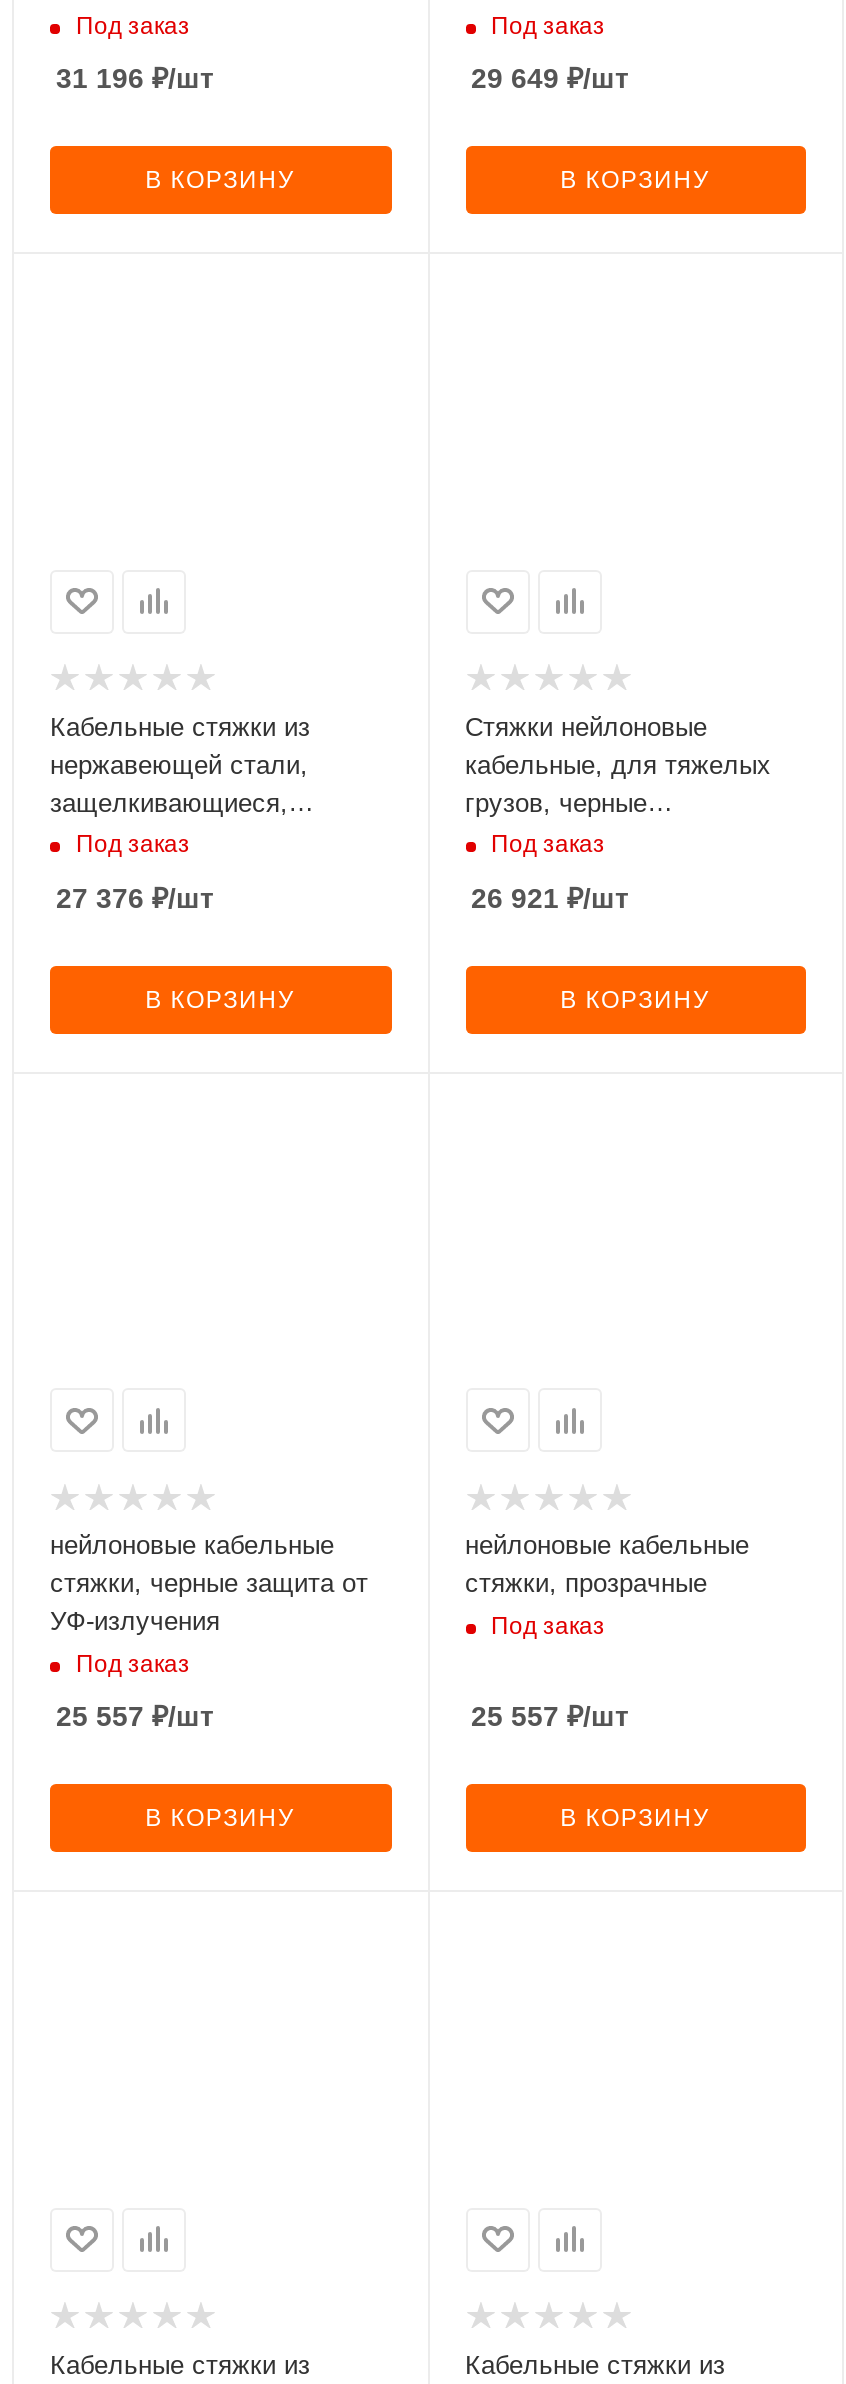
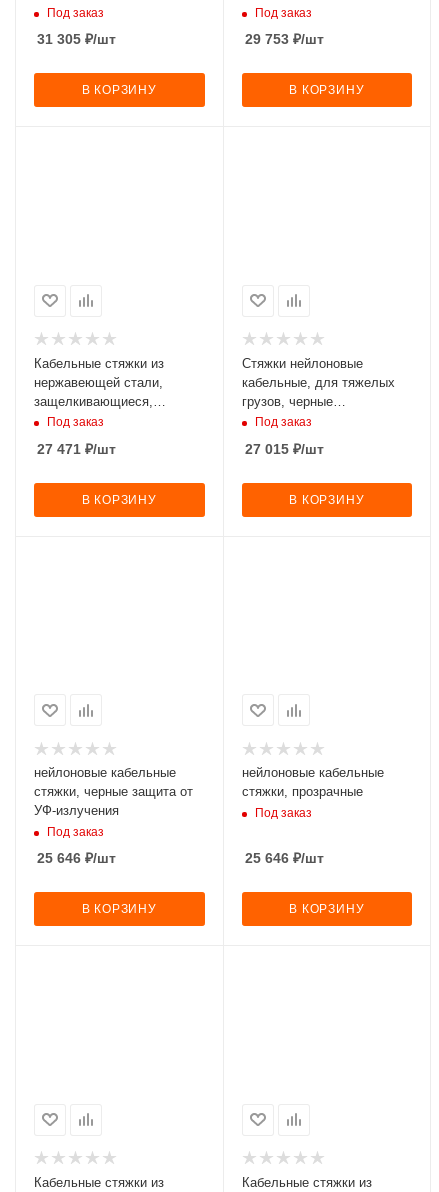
[56,62,214,94] 31 196 ₽/шт -> [37,31,116,47] 31 305 ₽/шт
[471,62,629,94] 29 649 ₽/шт -> [244,31,323,47] 29 753 ₽/шт
[56,881,214,913] 27 376 ₽/шт -> [37,440,116,456] 27 471 ₽/шт
[471,881,629,913] 26 921 ₽/шт -> [244,440,323,456] 27 015 ₽/шт
[56,1700,214,1732] 25 557 ₽/шт -> [37,850,116,866] 25 646 ₽/шт
[471,1700,629,1732] 25 557 ₽/шт -> [244,850,323,866] 25 646 ₽/шт

